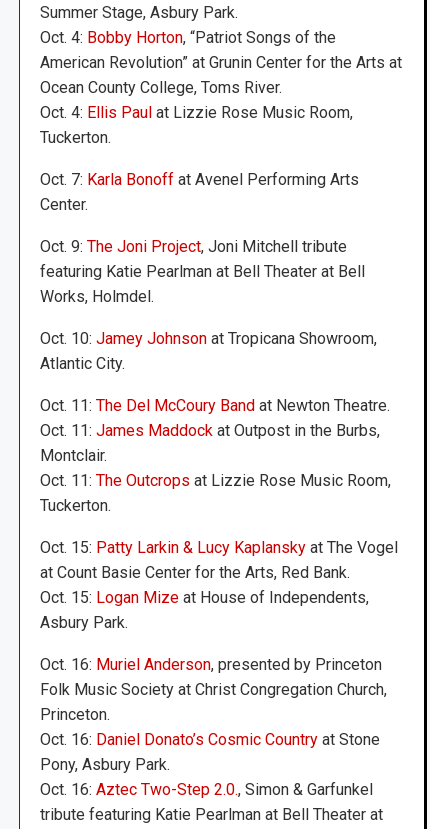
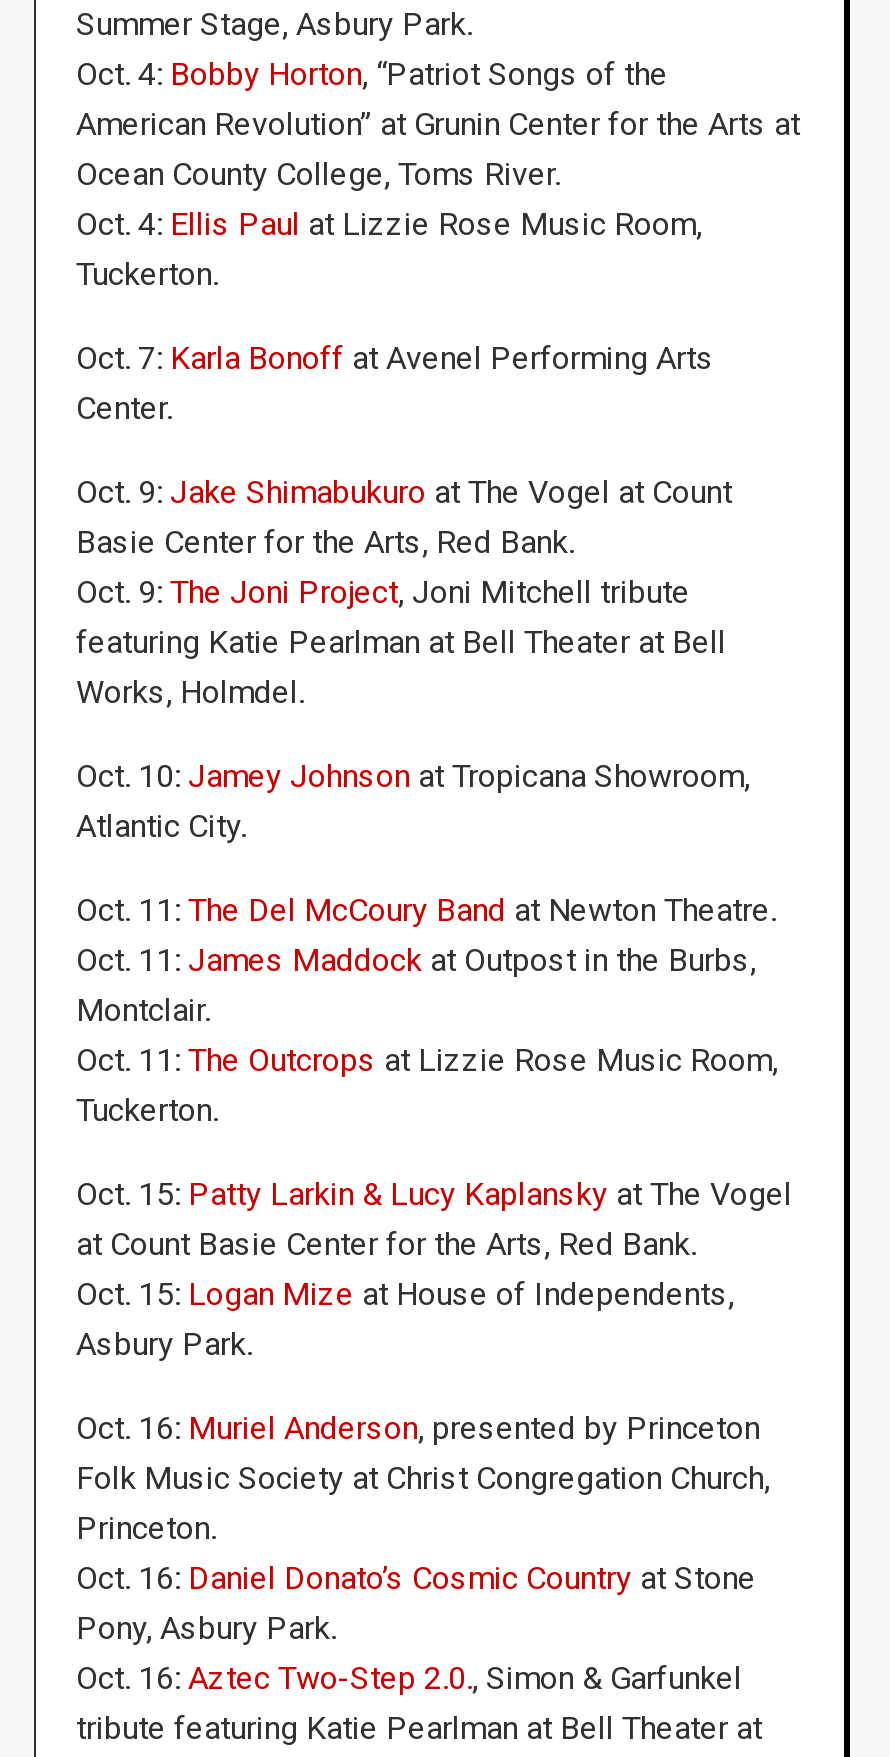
none -> [76,474,732,562] Oct. 9: Jake Shimabukuro at The Vogel at Count | Basie Center for the Arts, Red Bank.

